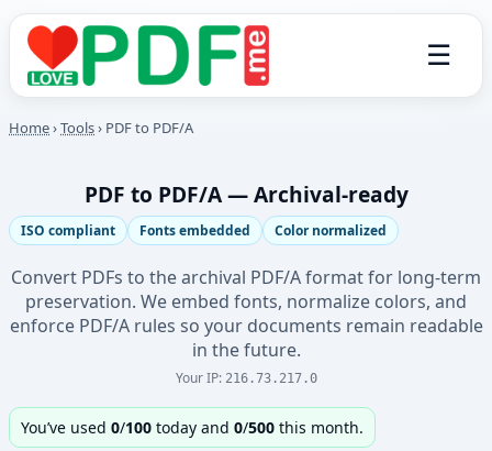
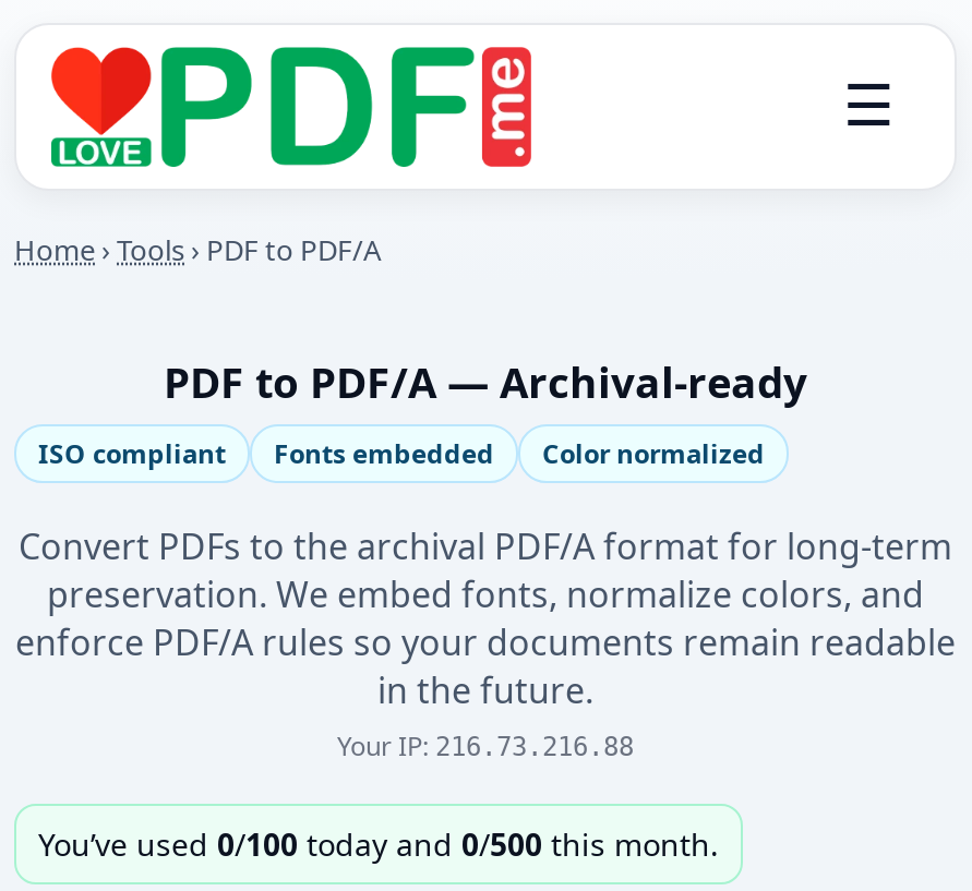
[175,369,317,387] Your IP: 216.73.217.0 -> [337,727,634,764] Your IP: 216.73.216.88

